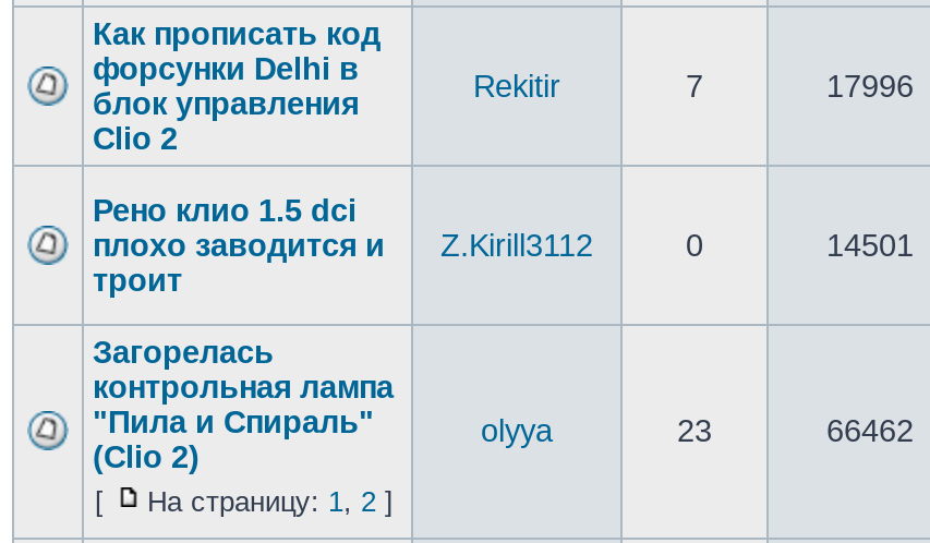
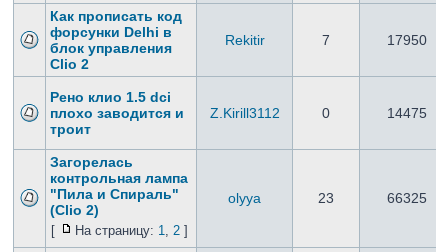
[826,69,914,104] 17996 -> [386,32,426,48] 17950
[826,228,914,263] 14501 -> [386,105,426,121] 14475
[826,413,914,448] 66462 -> [386,190,426,206] 66325

